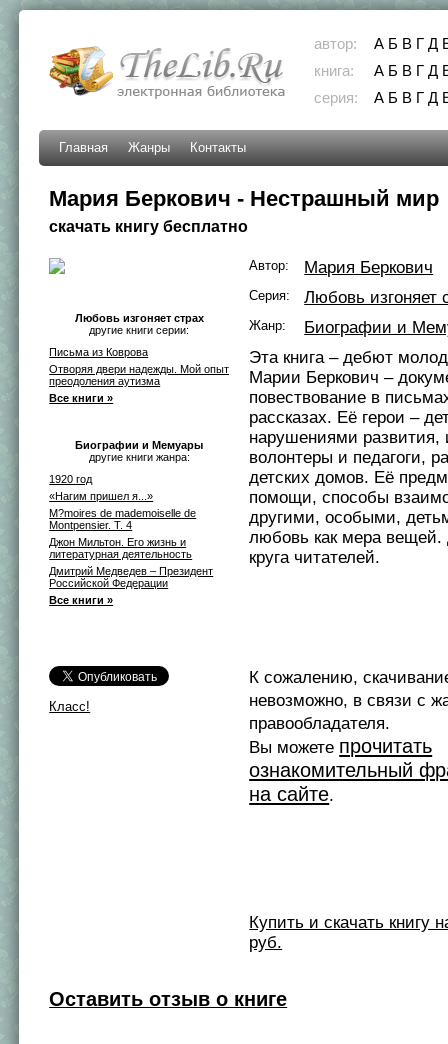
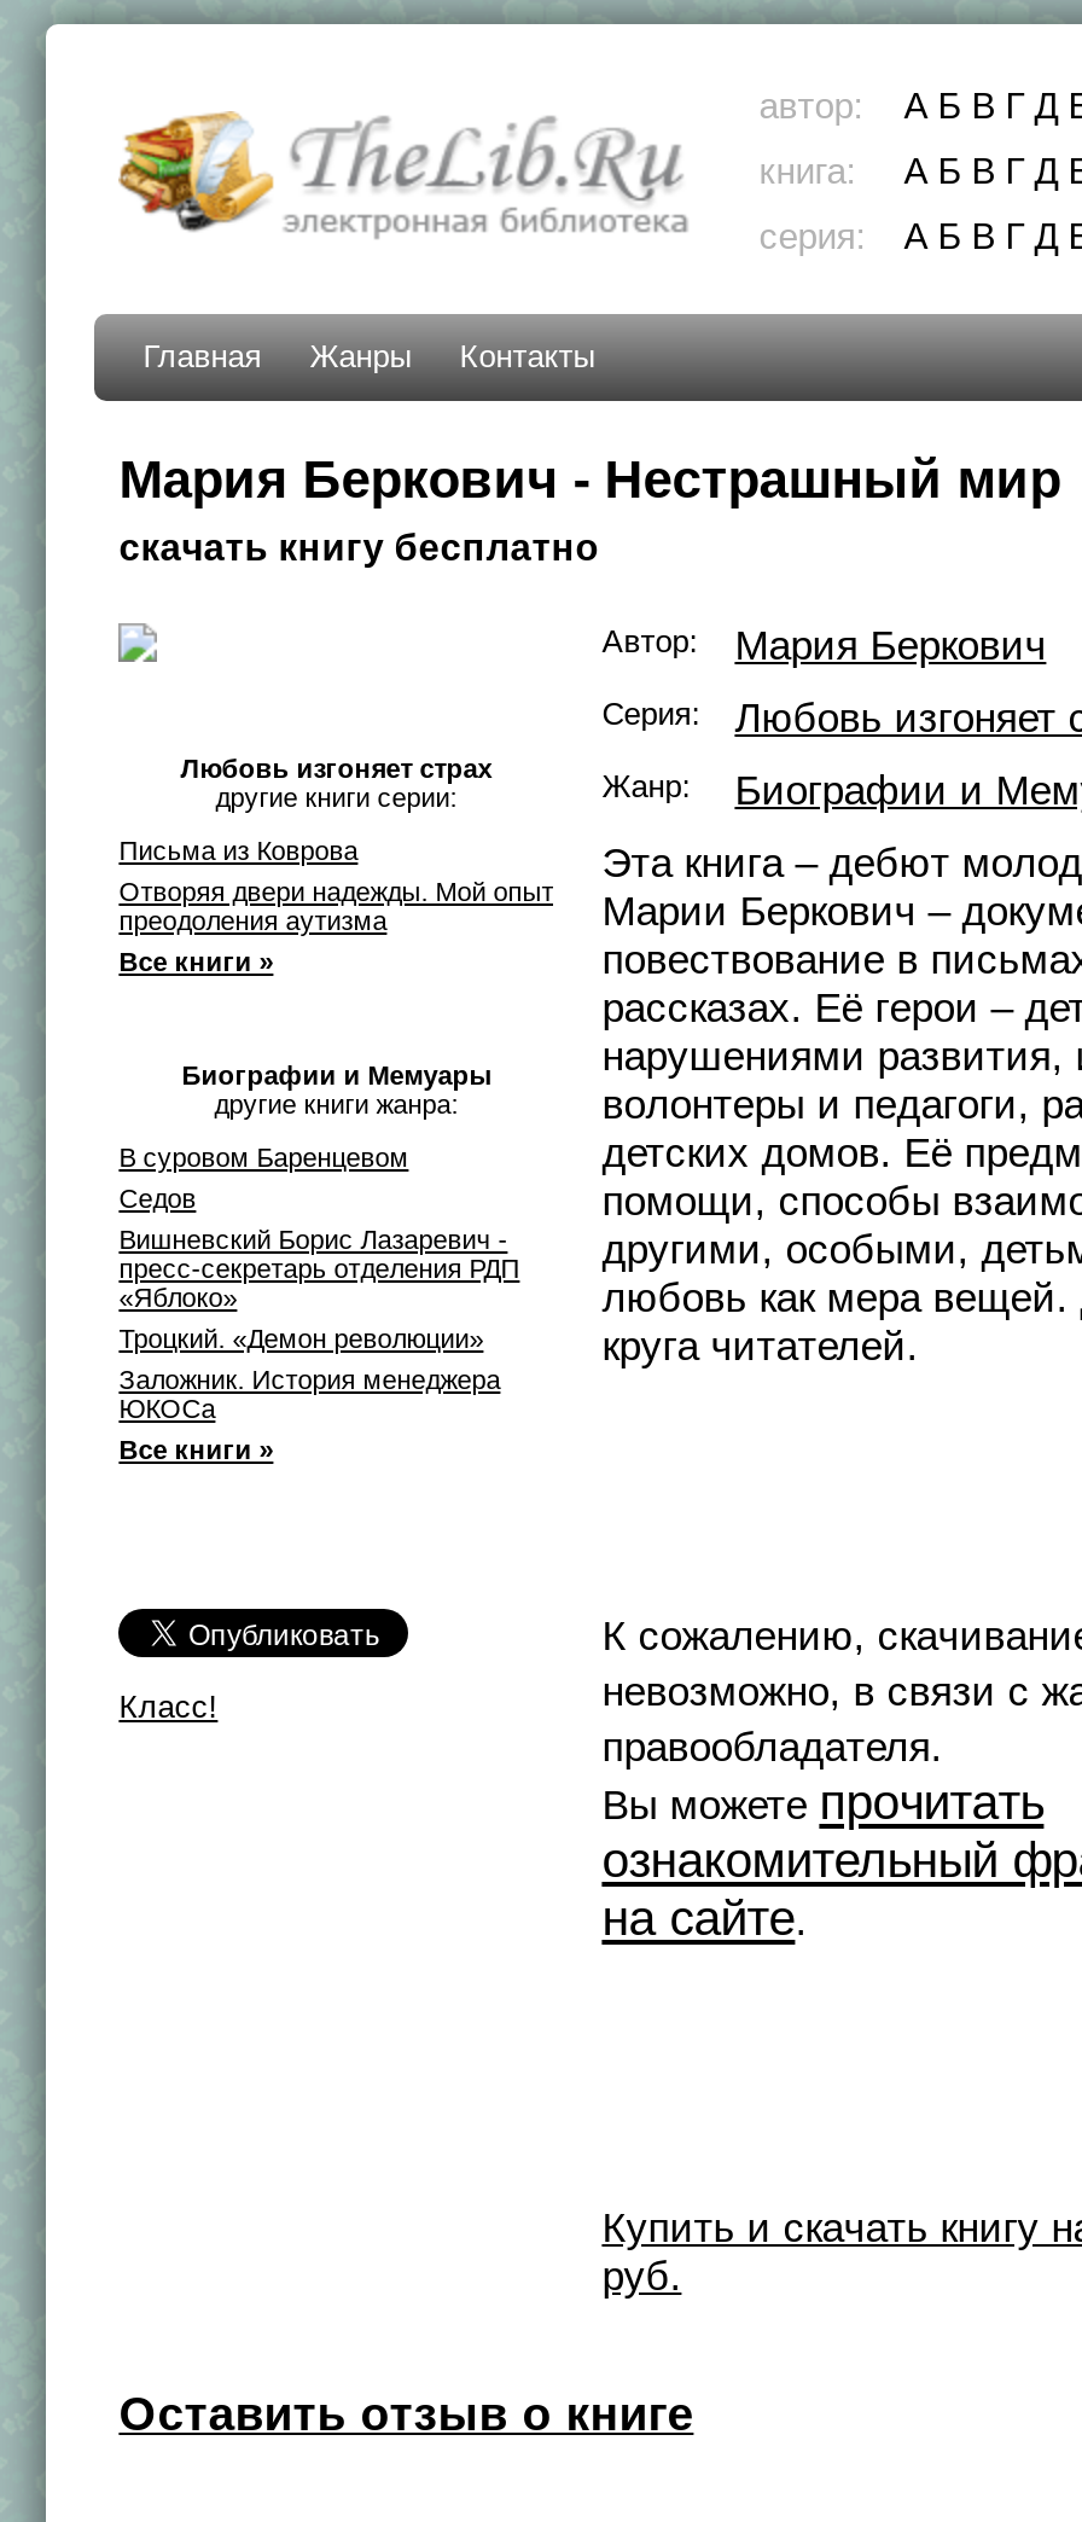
[49,473,213,589] 1920 год | «Нагим пришел я...» | M?moires de mademoiselle de | Montpensier. T. 4 | Джон Мильтон. Его жизнь и | литературная деятельность | Дмитрий Медведев – Президент | Российской Федерации -> [119,1143,520,1423] В суровом Баренцевом | Седов | Вишневский Борис Лазаревич - | пресс-секретарь отделения РДП | «Яблоко» | Троцкий. «Демон революции» | Заложник. История менеджера | ЮКОСа

